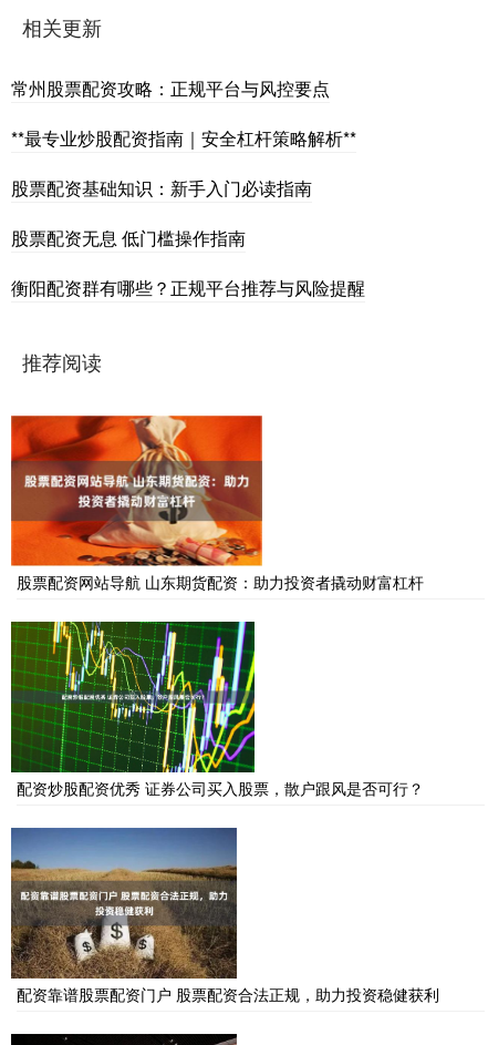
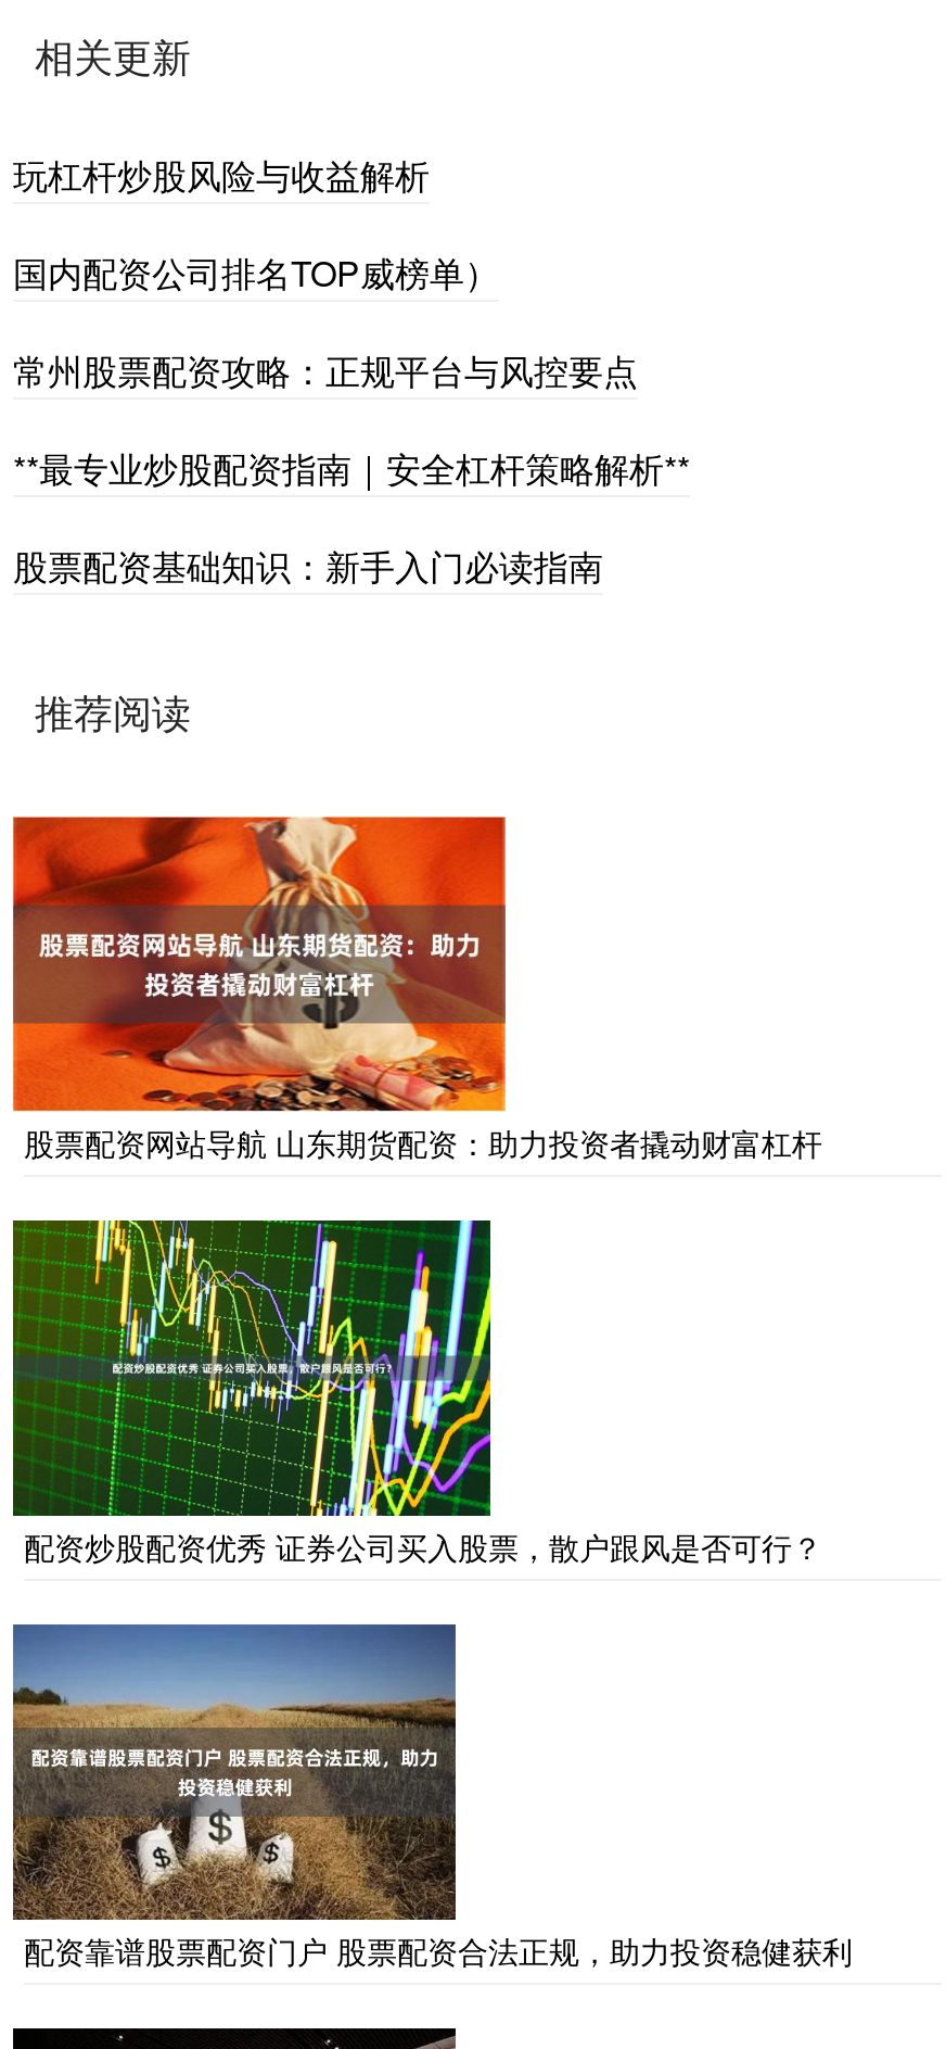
none -> [13,149,499,297] 玩杠杆炒股风险与收益解析 | 国内配资公司排名TOP威榜单）
moved [11,75,356,201] -> [13,344,690,590]: 常州股票配资攻略：正规平台与风控要点 | **最专业炒股配资指南｜安全杠杆策略解析** | 股票配资基础知识：新手入门必读指南
[11,225,365,300] 股票配资无息 低门槛操作指南 | 衡阳配资群有哪些？正规平台推荐与风险提醒 -> none

